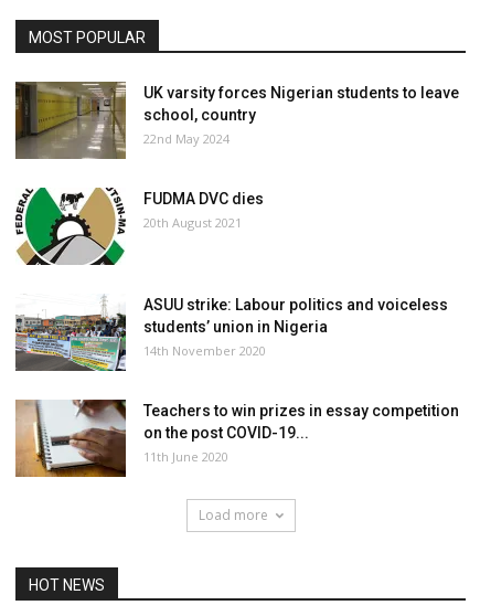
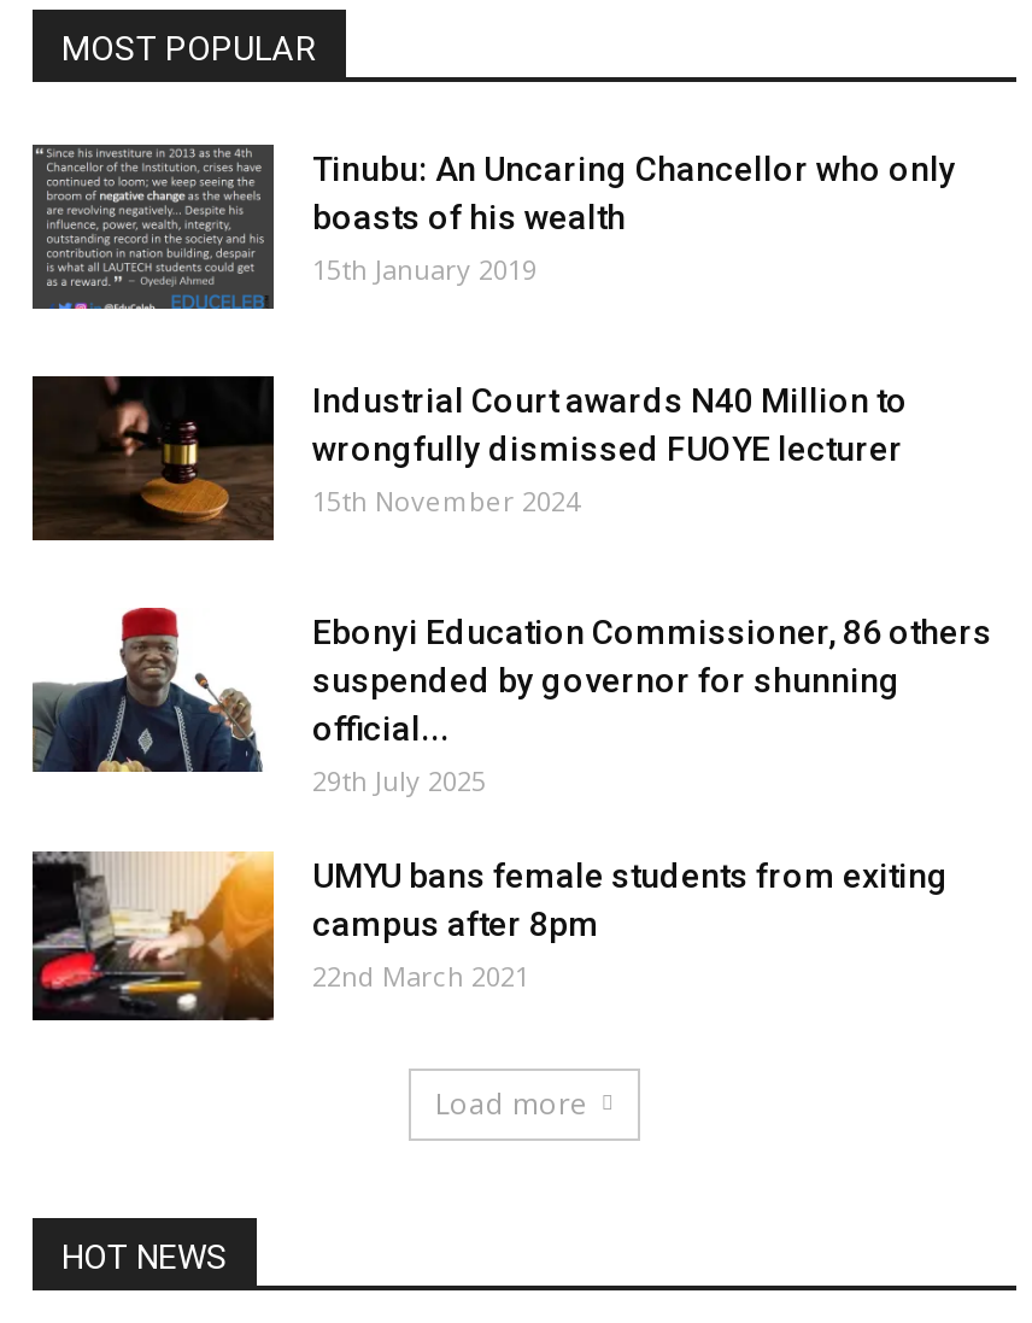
[15,82,459,160] [image] | UK varsity forces Nigerian students to leave | school, country | 22nd May 2024 -> [33,145,956,311] [image] | Tinubu: An Uncaring Chancellor who only | boasts of his wealth | 15th January 2019
[15,187,264,266] [image] | FUDMA DVC dies | 20th August 2021 -> [30,374,908,543] [image] | Industrial Court awards N40 Million to | wrongfully dismissed FUOYE lecturer | 15th November 2024
[14,295,448,372] [image] | ASUU strike: Labour politics and voiceless | students’ union in Nigeria | 14th November 2020 -> [35,605,992,797] [image] | Ebonyi Education Commissioner, 86 others | suspended by governor for shunning | official... | 29th July 2025
[14,399,459,478] [image] | Teachers to win prizes in essay competition | on the post COVID-19... | 11th June 2020 -> [30,849,949,1023] [image] | UMYU bans female students from exiting | campus after 8pm | 22nd March 2021

